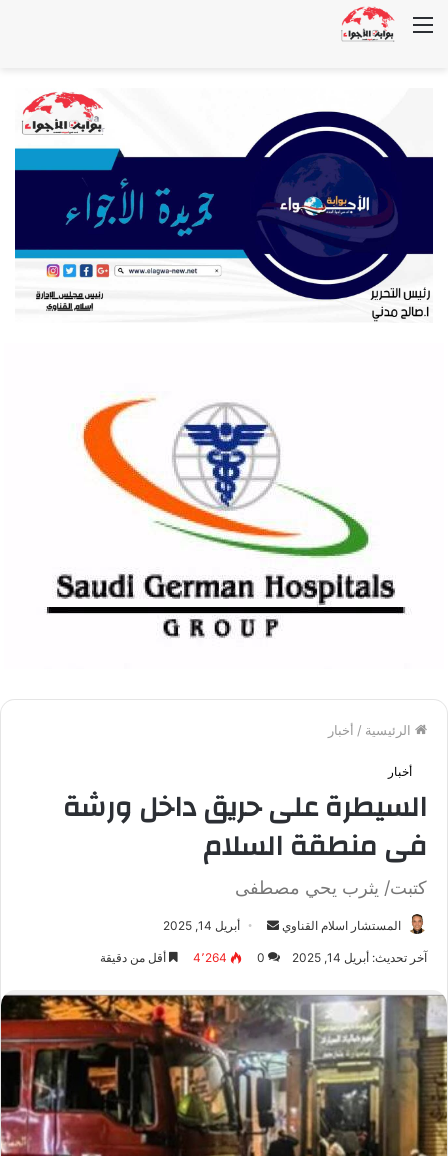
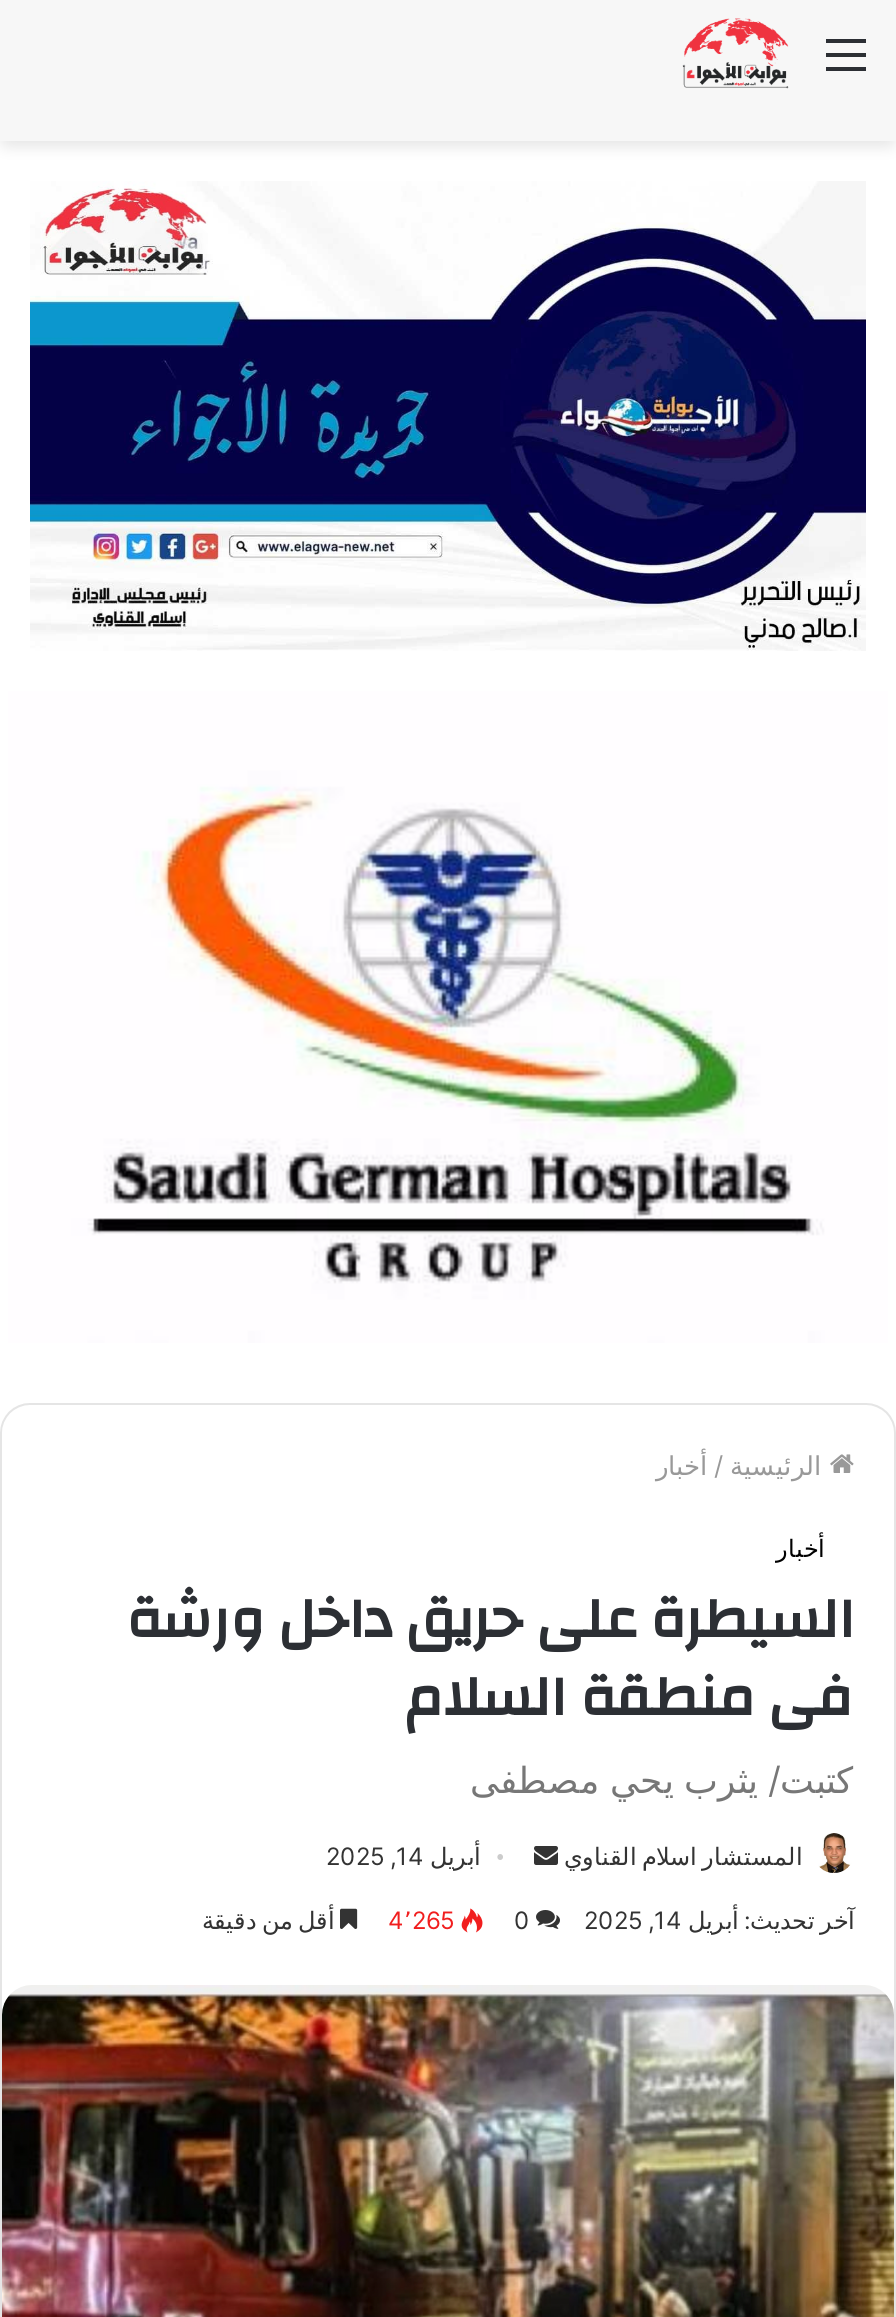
[193,950,227,965] 4٬264 -> [388,1905,454,1935] 4٬265

